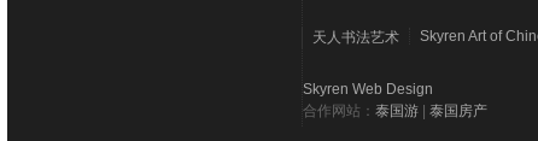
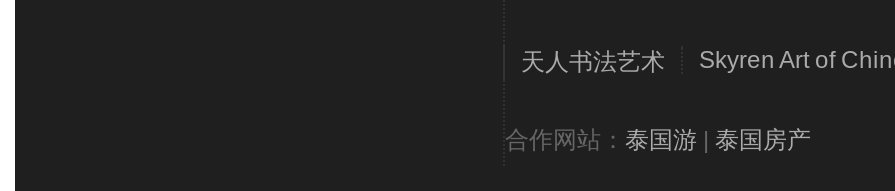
[303,80,433,97] Skyren Web Design -> none

